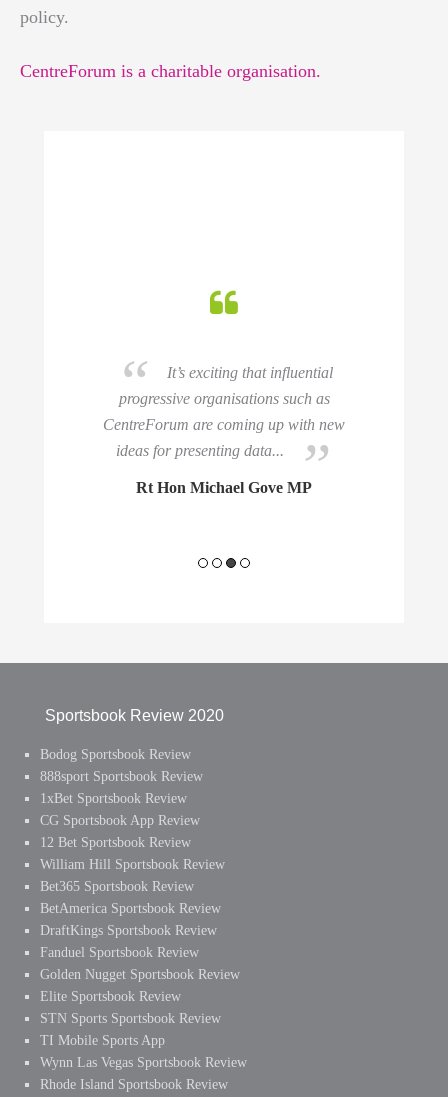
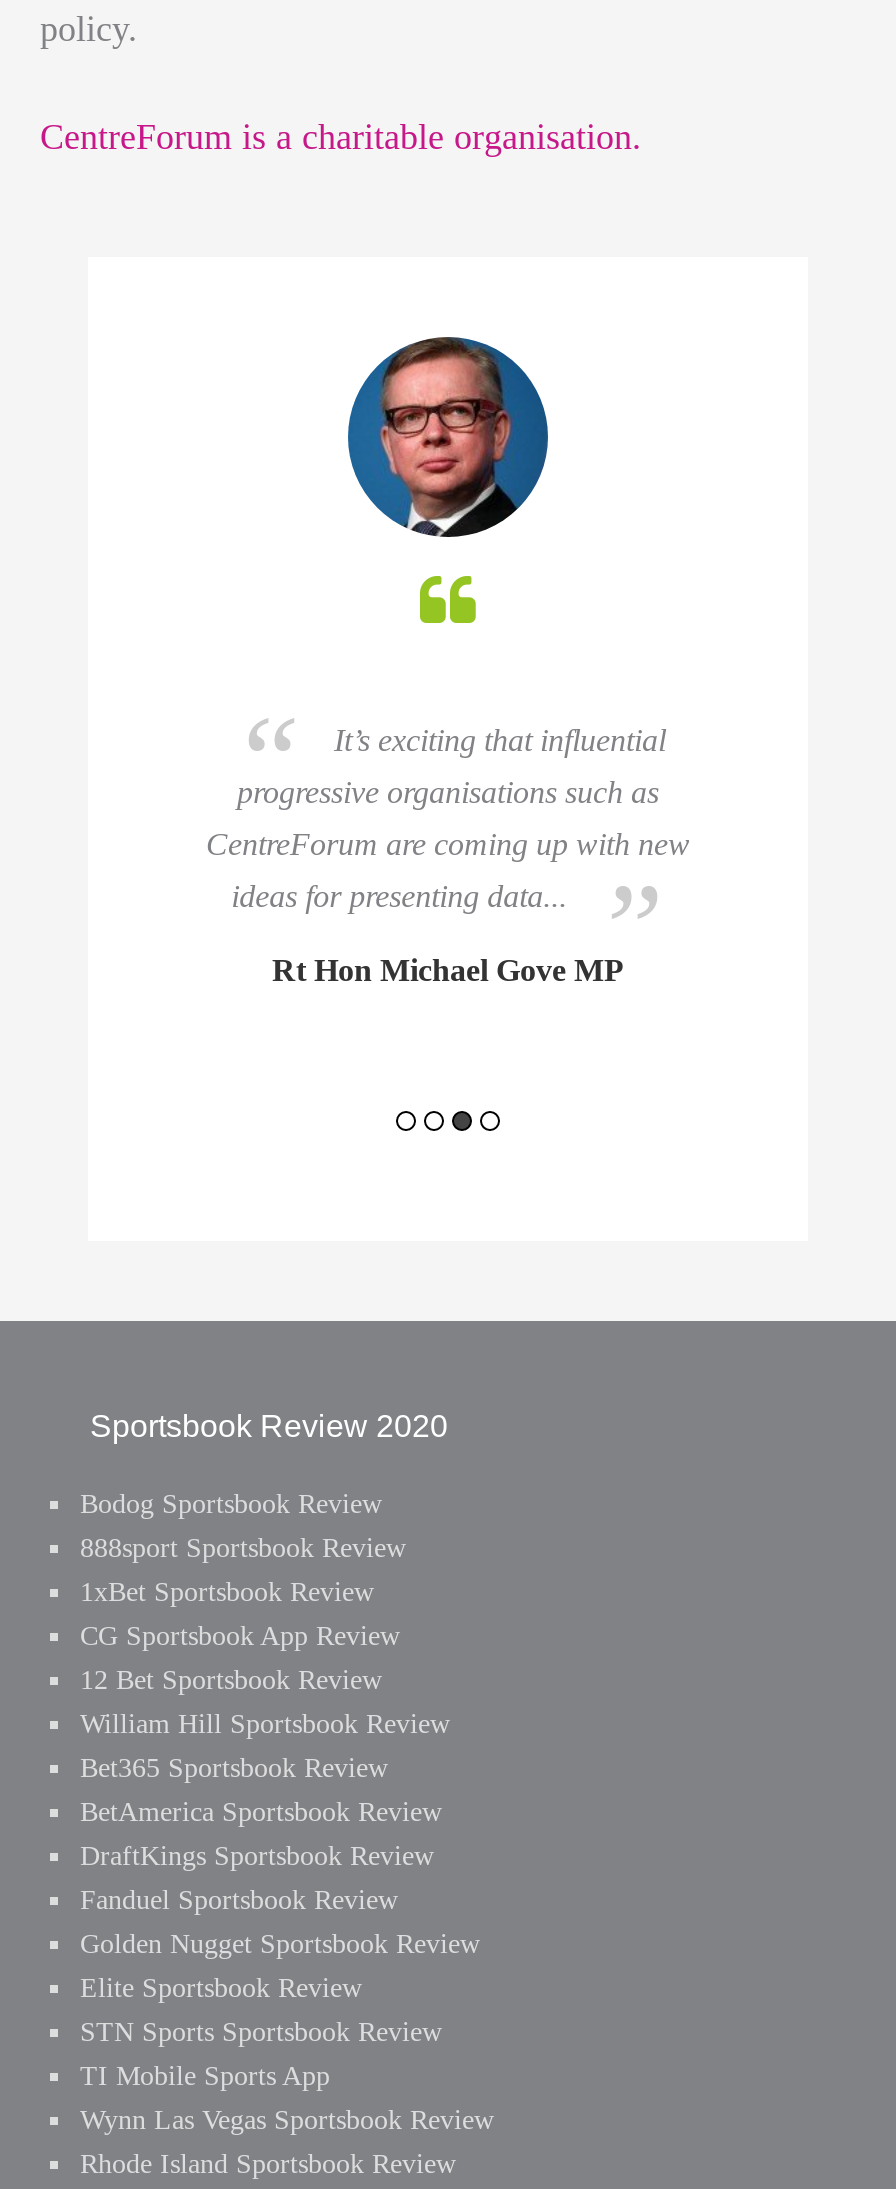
none -> [346,335,550,539] [image]

